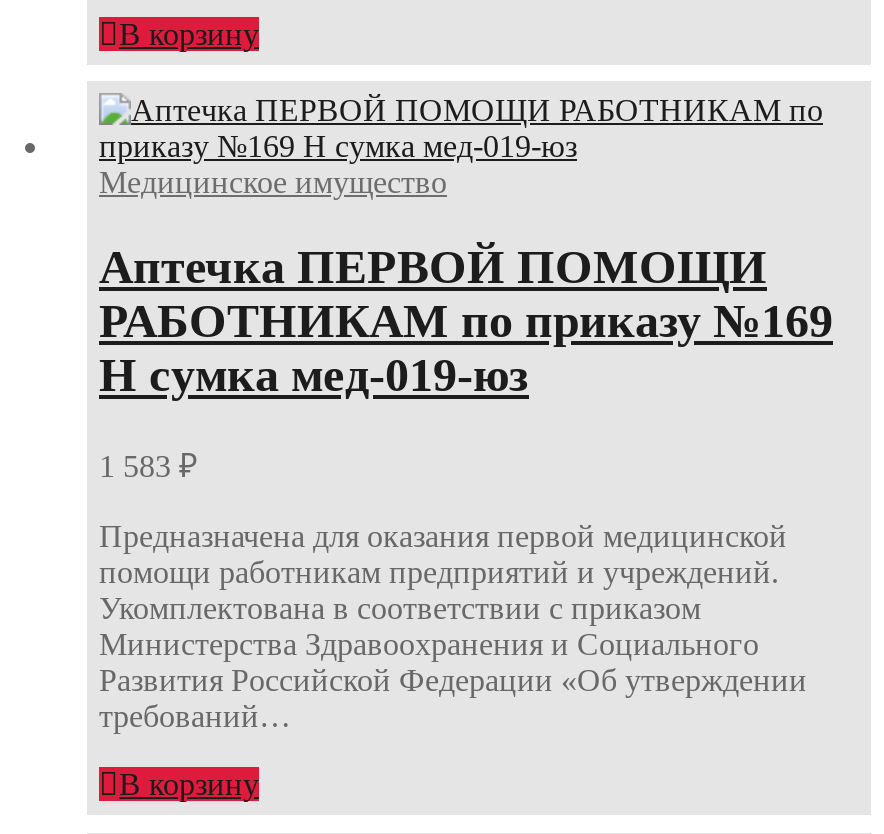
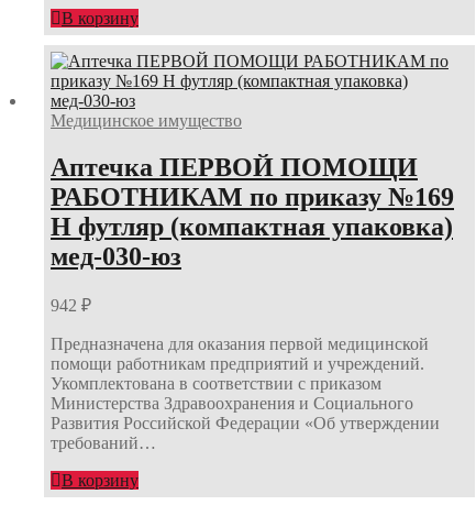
[99,349,529,401] Н сумка мед-019-юз -> [51,212,453,270] Н футляр (компактная упаковка) | мед-030-юз
[99,449,197,483] 1 583 ₽ -> [51,296,91,315] 942 ₽

